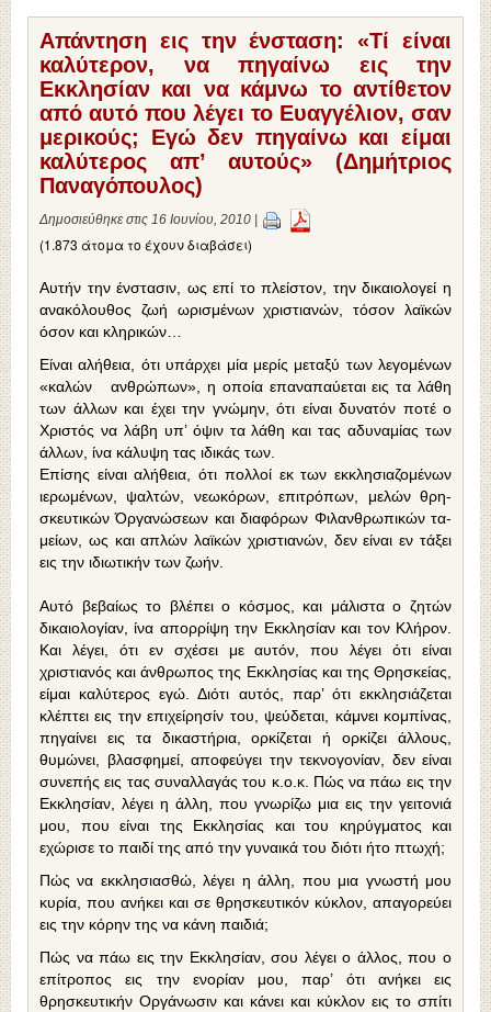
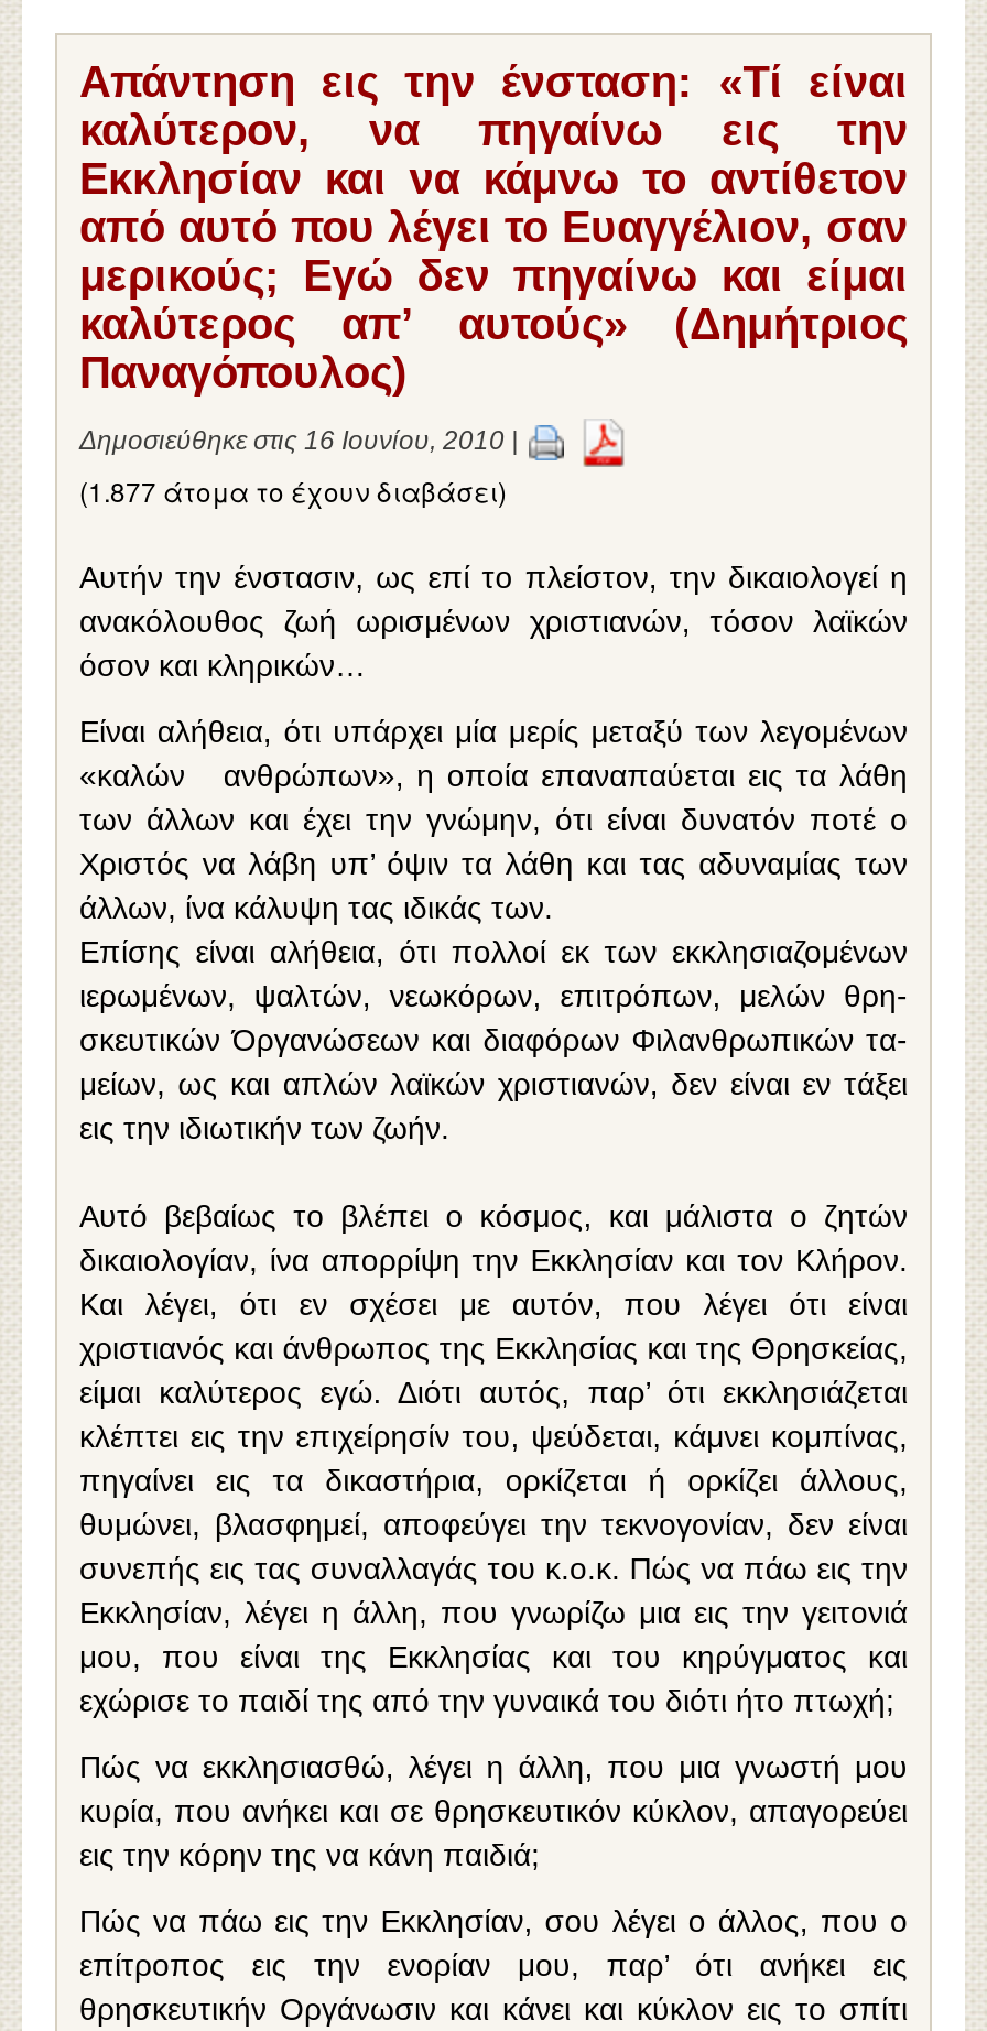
[39,235,252,254] (1.873 άτομα το έχουν διαβάσει) -> [79,472,507,509] (1.877 άτομα το έχουν διαβάσει)

